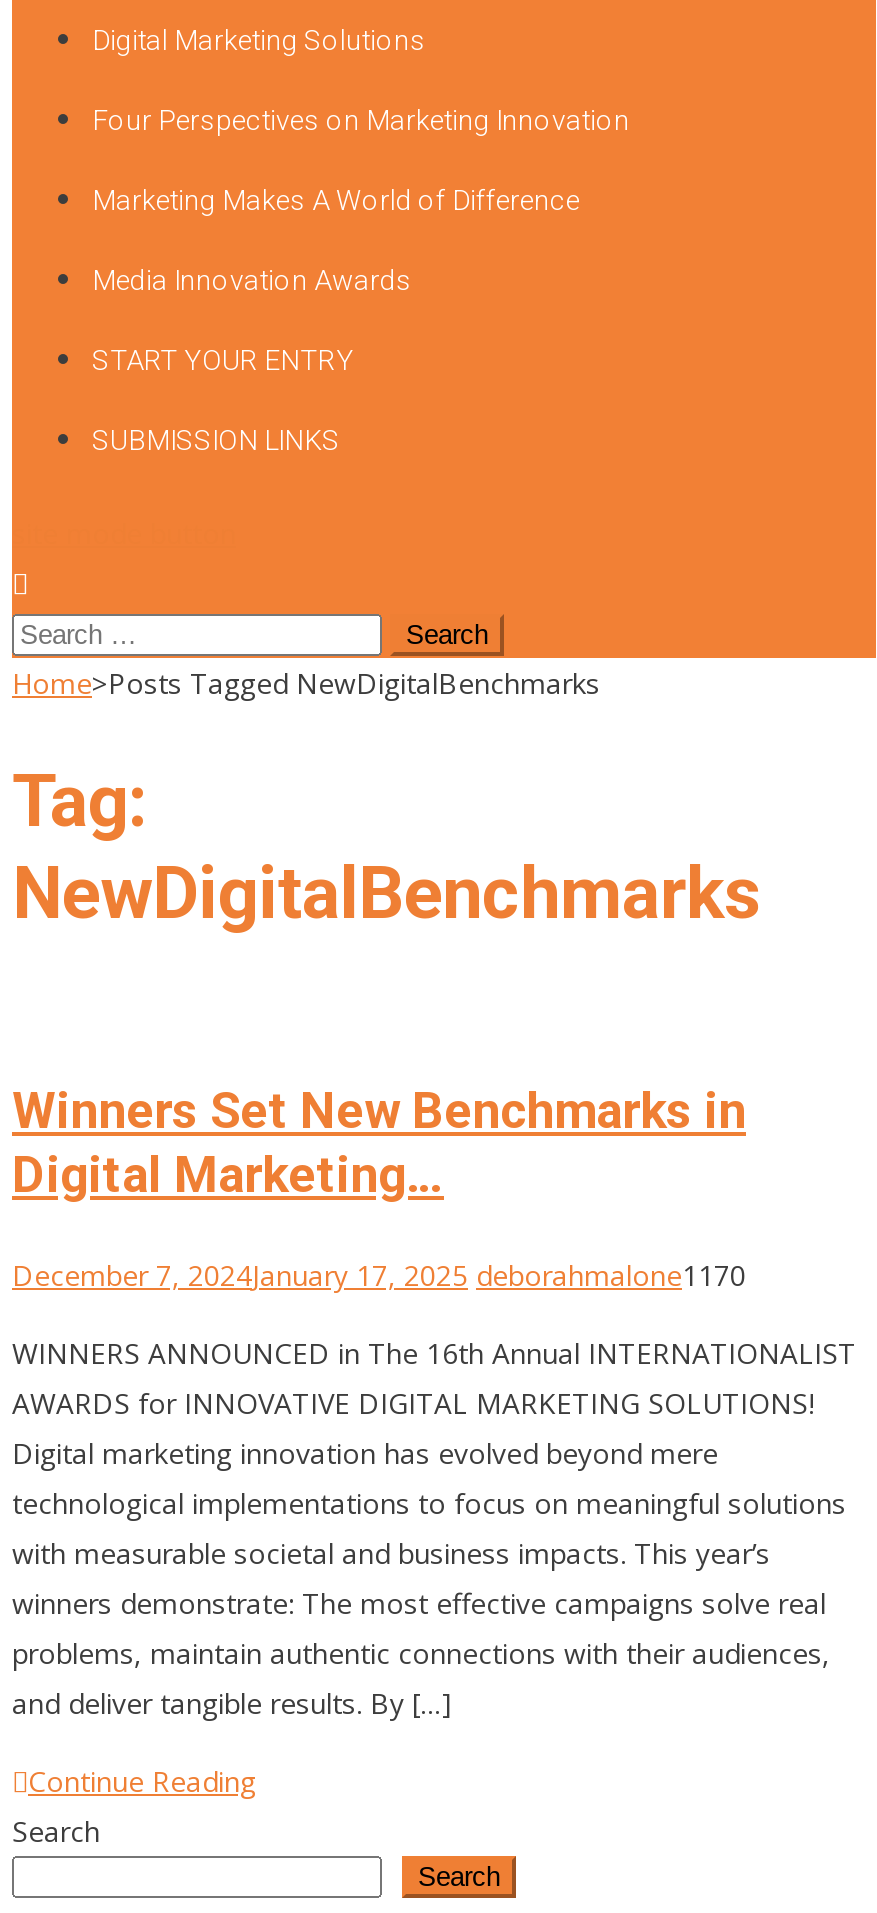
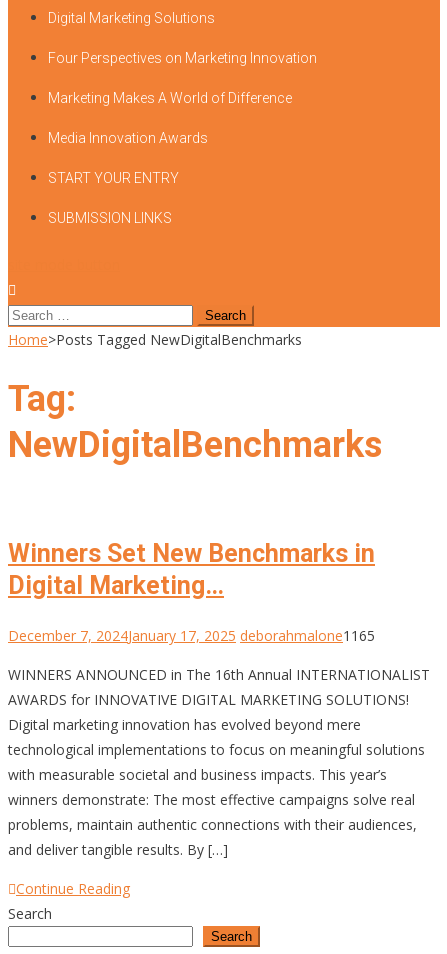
[12,1255,746,1293] December 7, 2024January 17, 2025 deborahmalone1170 -> [8,626,375,645] December 7, 2024January 17, 2025 deborahmalone1165

